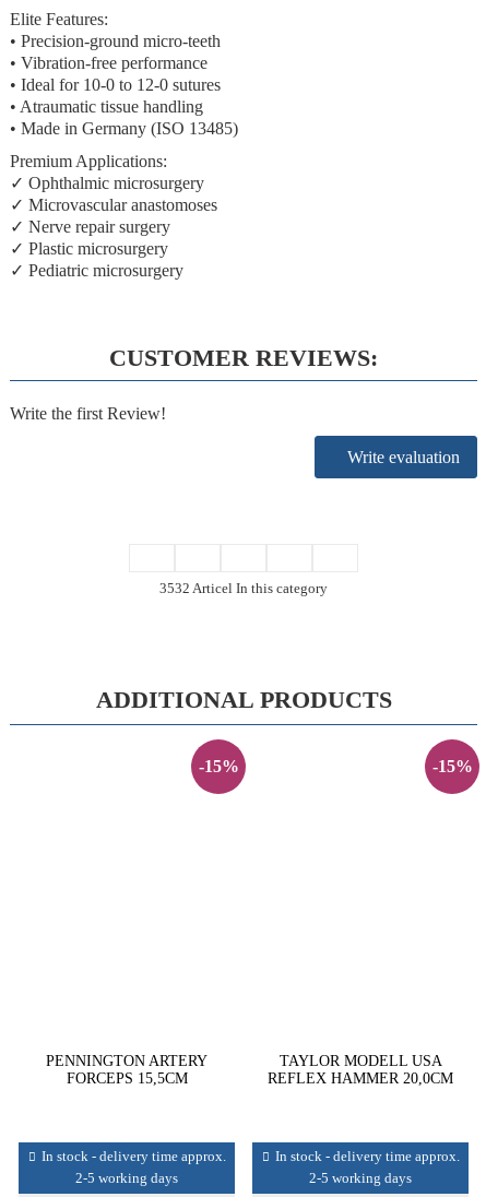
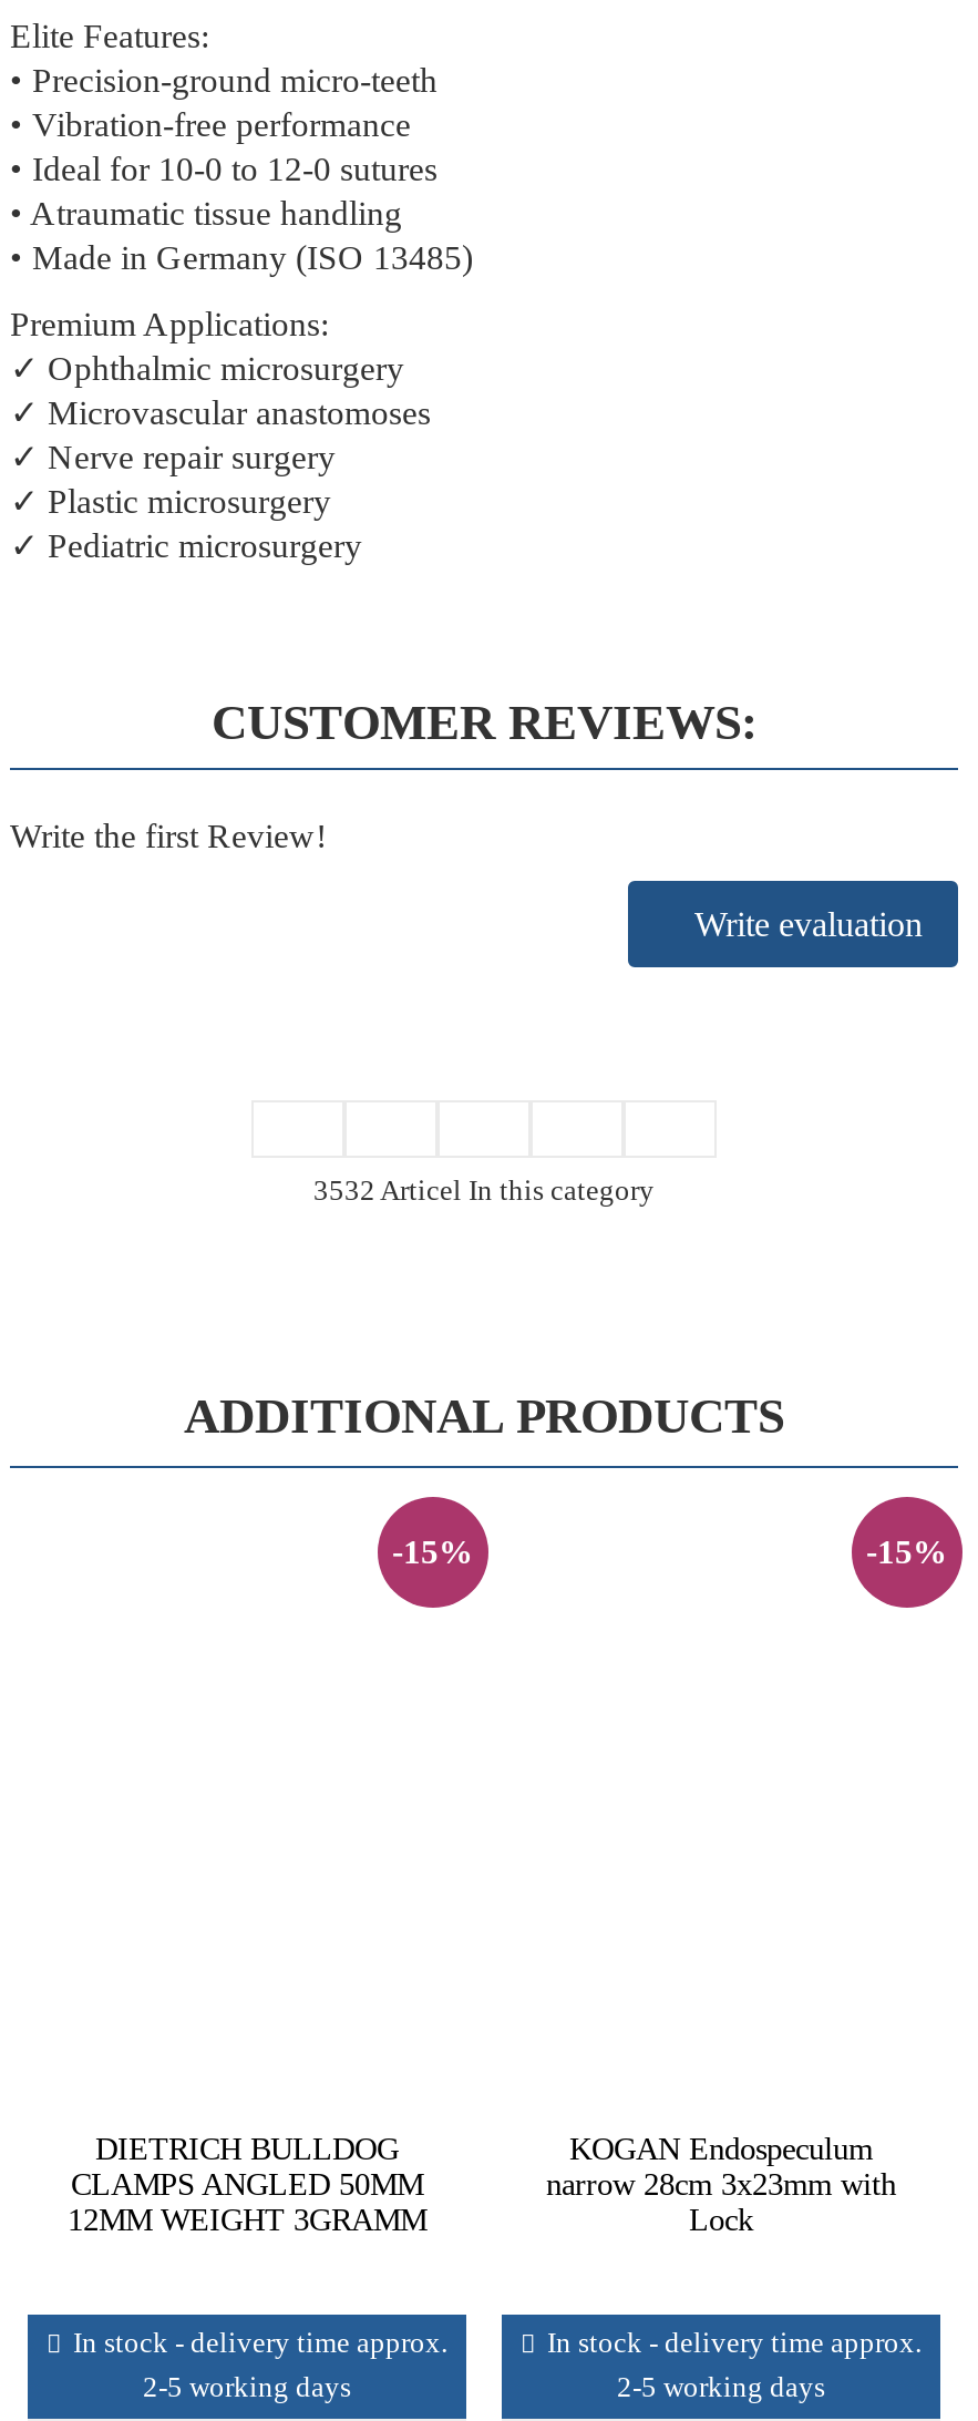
[46,1052,208,1087] PENNINGTON ARTERY | FORCEPS 15,5CM -> [68,2131,426,2237] DIETRICH BULLDOG | CLAMPS ANGLED 50MM | 12MM WEIGHT 3GRAMM
[268,1052,453,1087] TAYLOR MODELL USA | REFLEX HAMMER 20,0CM -> [546,2131,896,2237] KOGAN Endospeculum | narrow 28cm 3x23mm with | Lock

